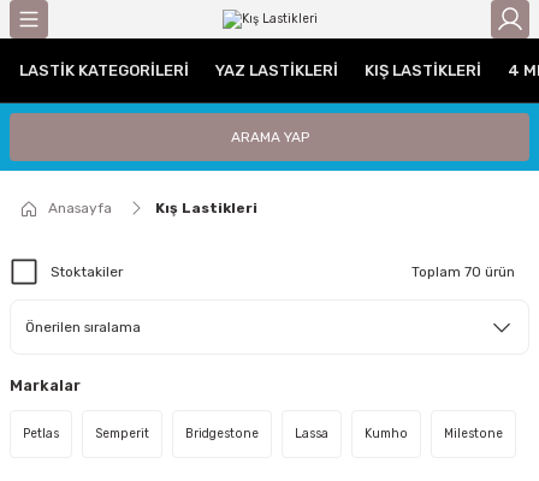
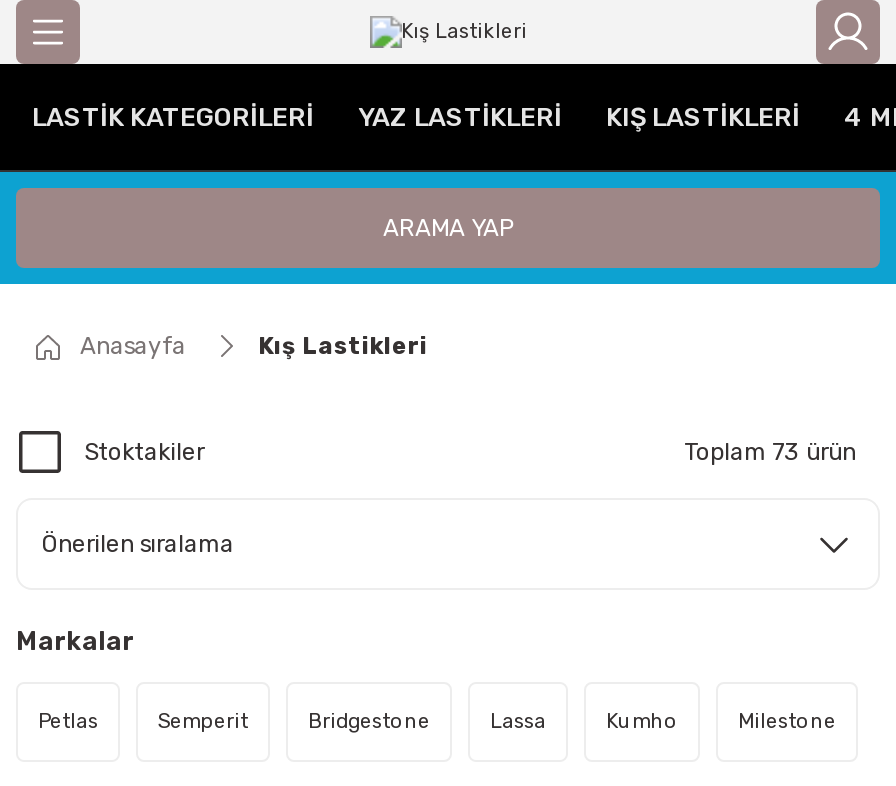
[411,263,515,280] Toplam 70 ürün -> [684,438,856,466] Toplam 73 ürün

